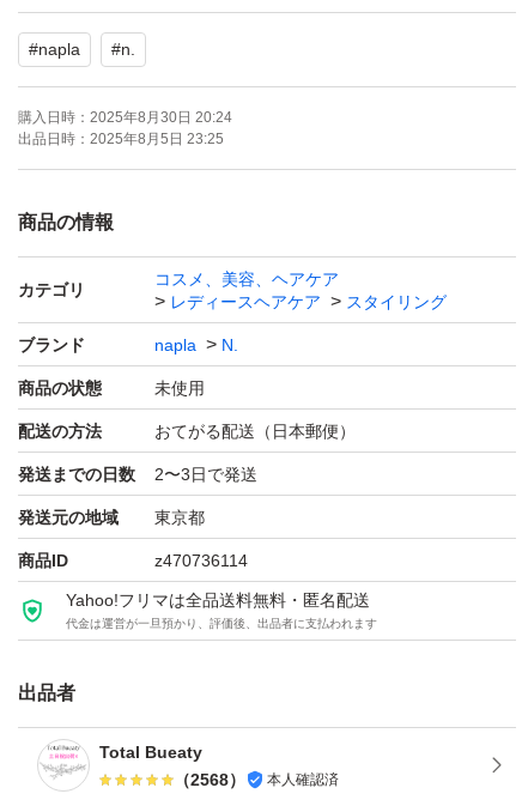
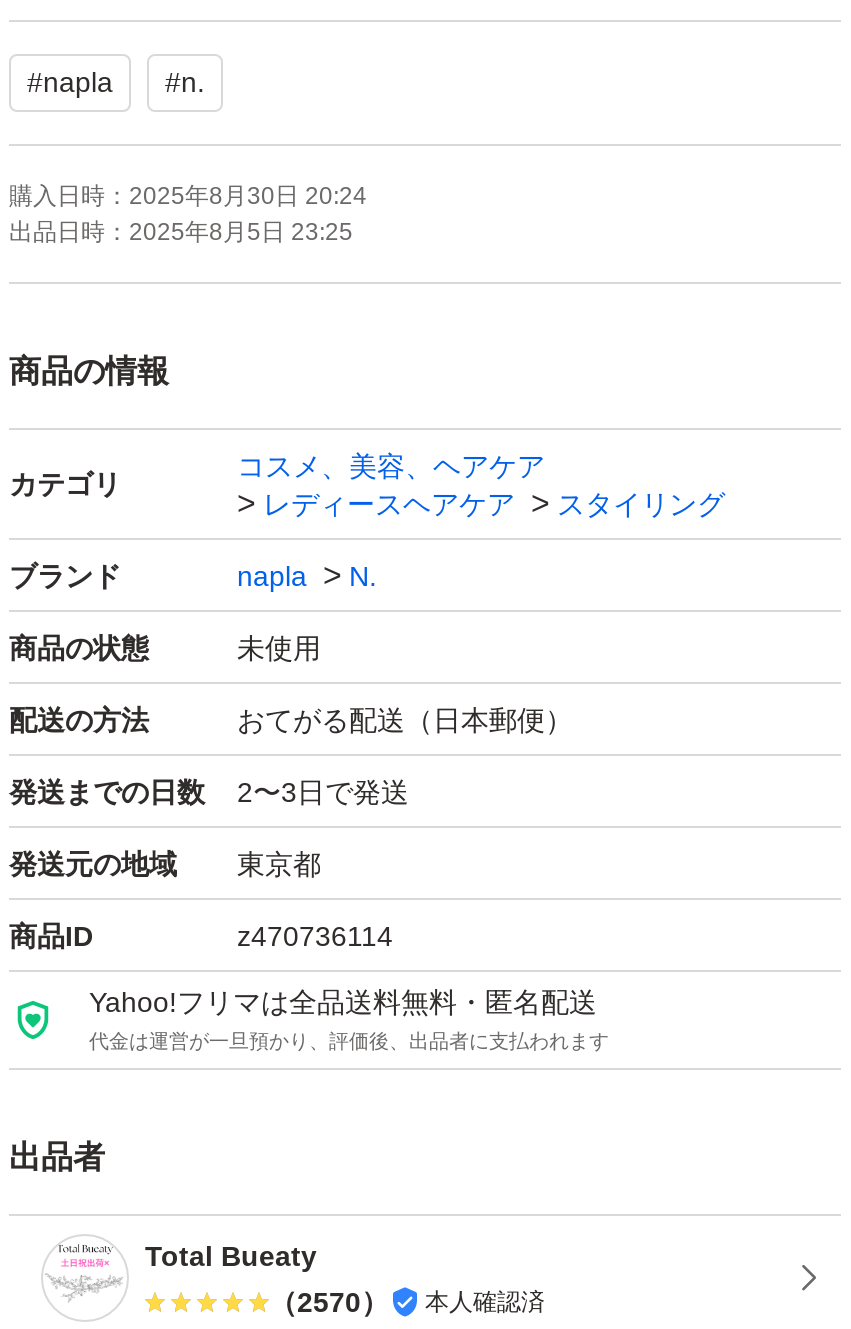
[174,770,339,789] （2568） 本人確認済 -> [269,1286,545,1318] （2570） 本人確認済

